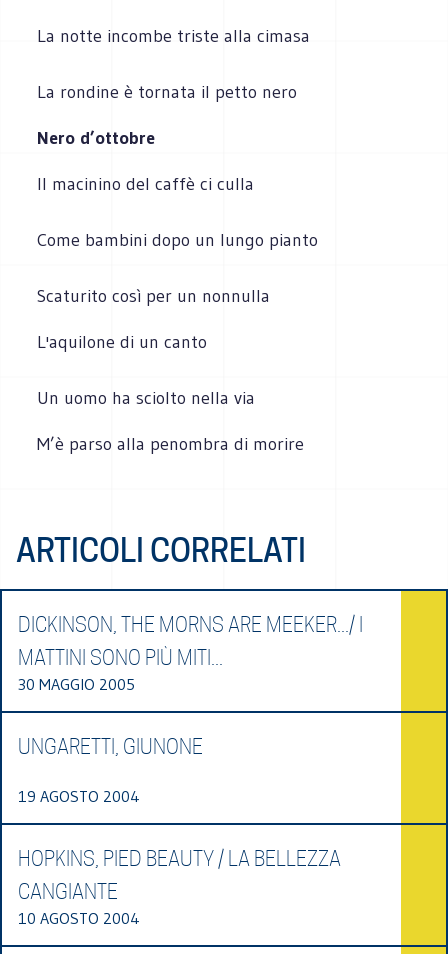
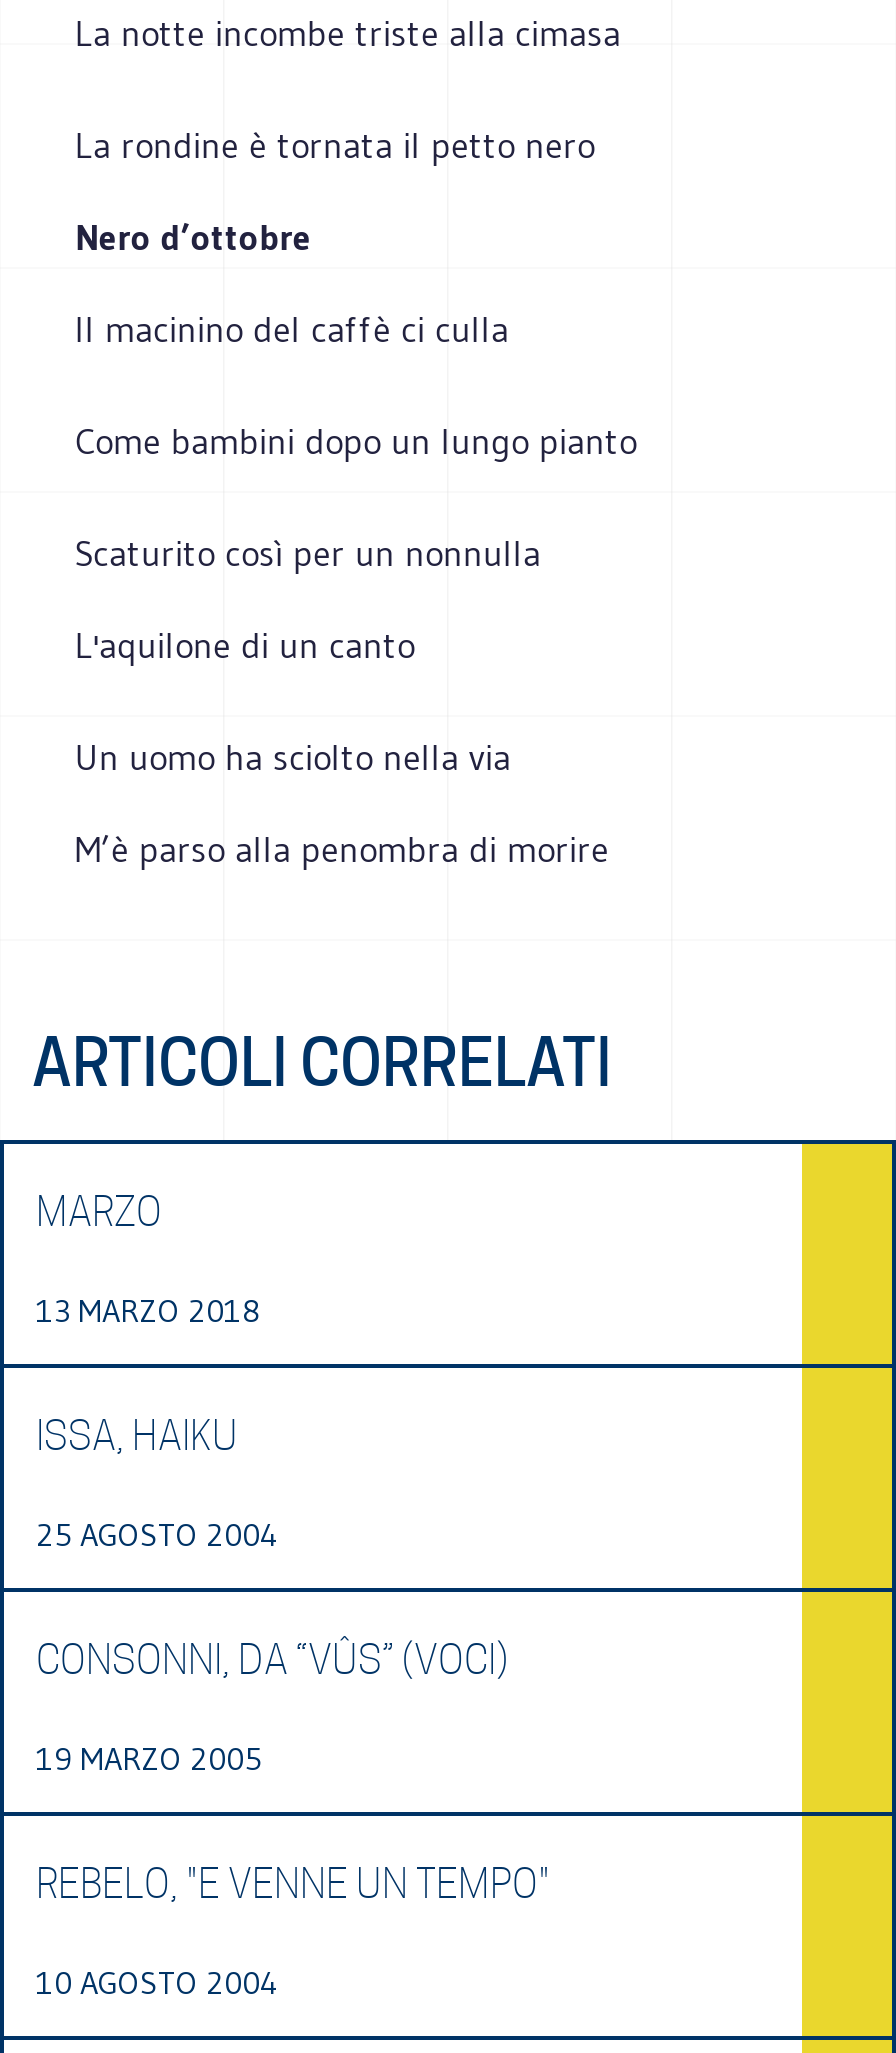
[18,613,363,904] DICKINSON, THE MORNS ARE MEEKER.../ I | MATTINI SONO PIÙ MITI... | 30 MAGGIO 2005 | UNGARETTI, GIUNONE | 19 AGOSTO 2004 | HOPKINS, PIED BEAUTY / LA BELLEZZA | CANGIANTE -> [36,1188,550,1908] MARZO | 13 MARZO 2018 | ISSA, HAIKU | 25 AGOSTO 2004 | CONSONNI, DA “VÛS” (VOCI) | 19 MARZO 2005 | REBELO, "E VENNE UN TEMPO"

